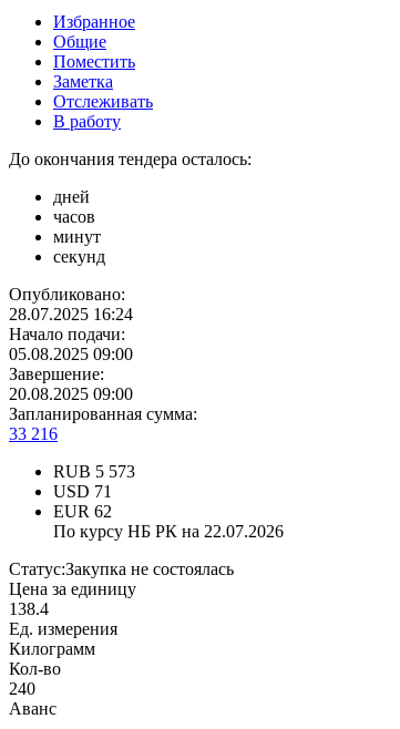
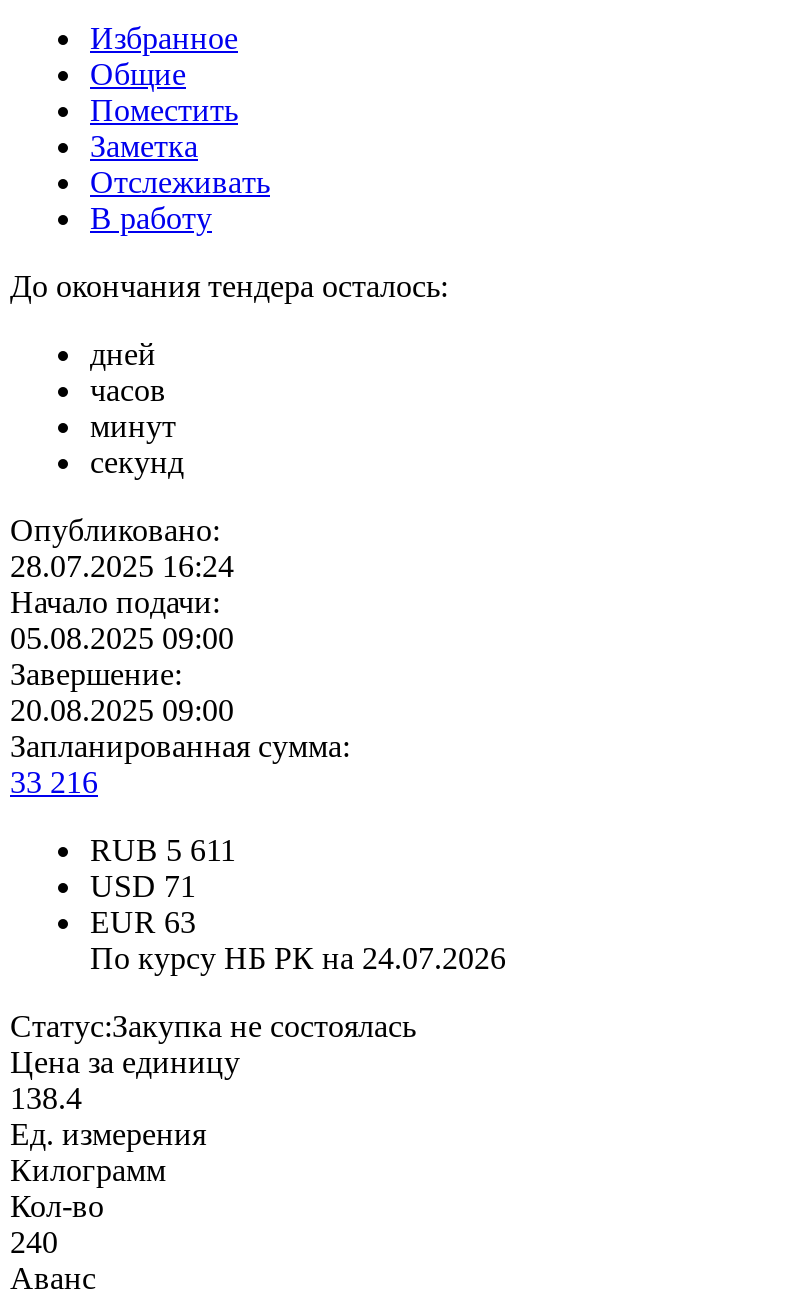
[53,462,135,481] RUB 5 573 -> [90,833,236,867] RUB 5 611
[53,502,112,521] EUR 62 -> [90,905,196,939] EUR 63
[53,522,284,541] По курсу НБ РК на 22.07.2026 -> [90,941,506,975] По курсу НБ РК на 24.07.2026

